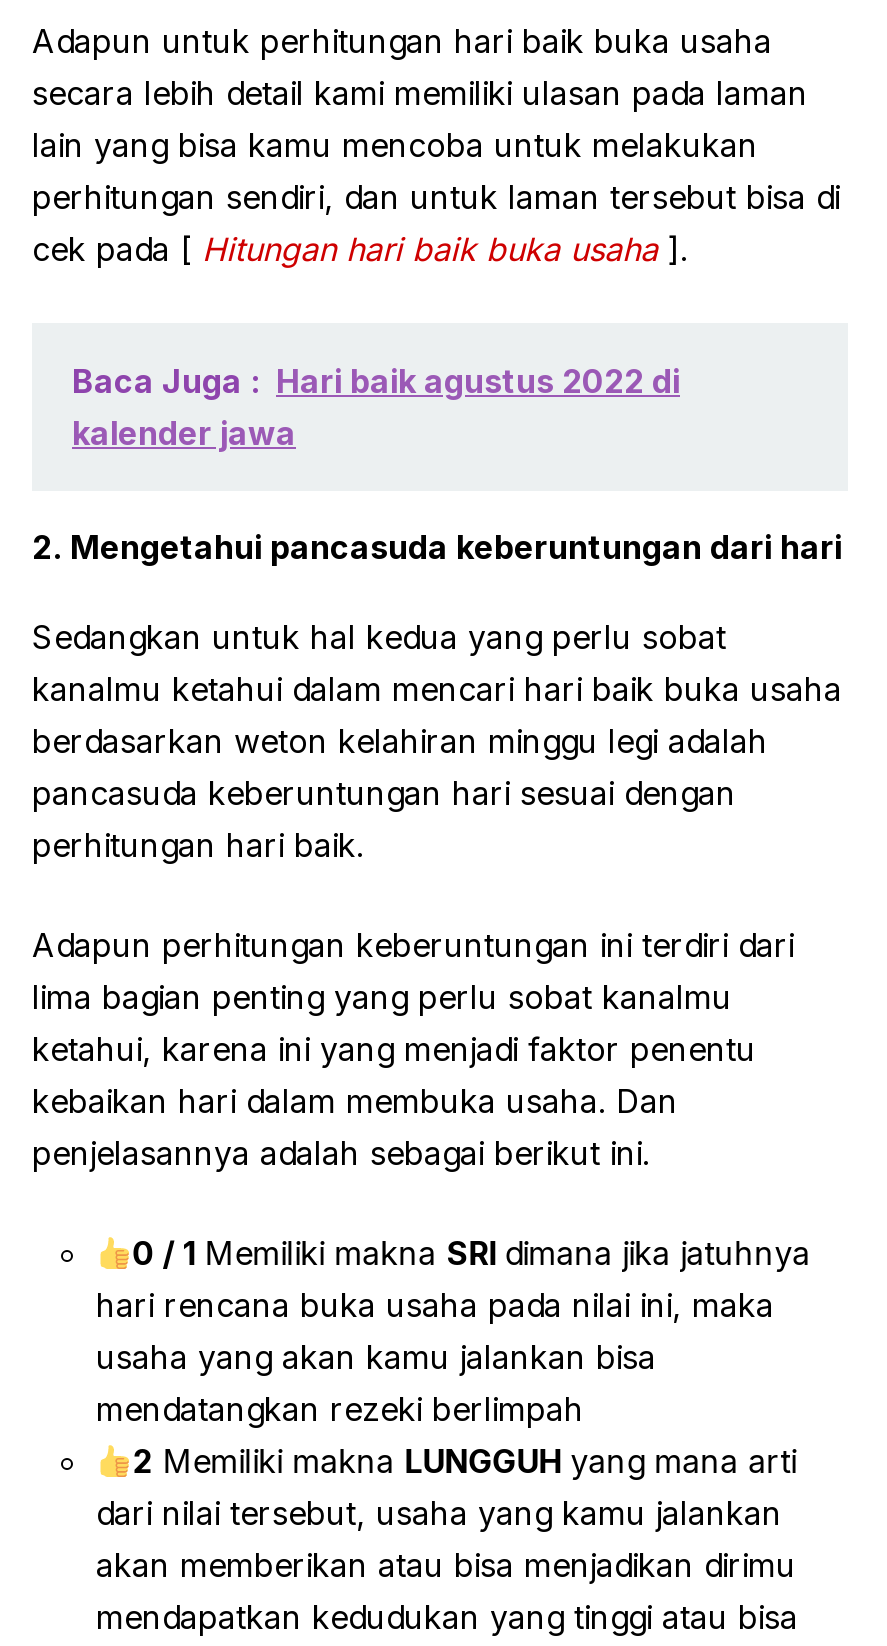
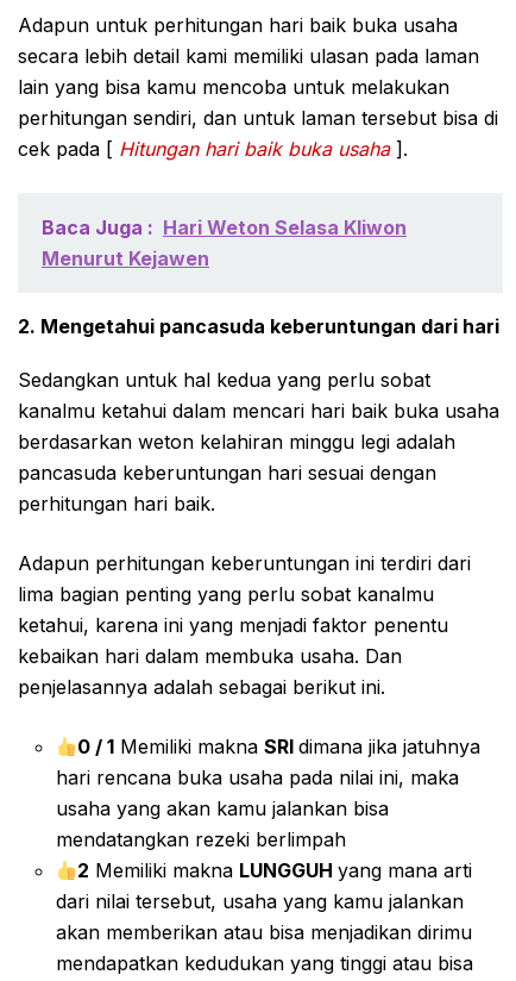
[72,361,680,453] Baca Juga : Hari baik agustus 2022 di | kalender jawa -> [42,216,407,271] Baca Juga : Hari Weton Selasa Kliwon | Menurut Kejawen

